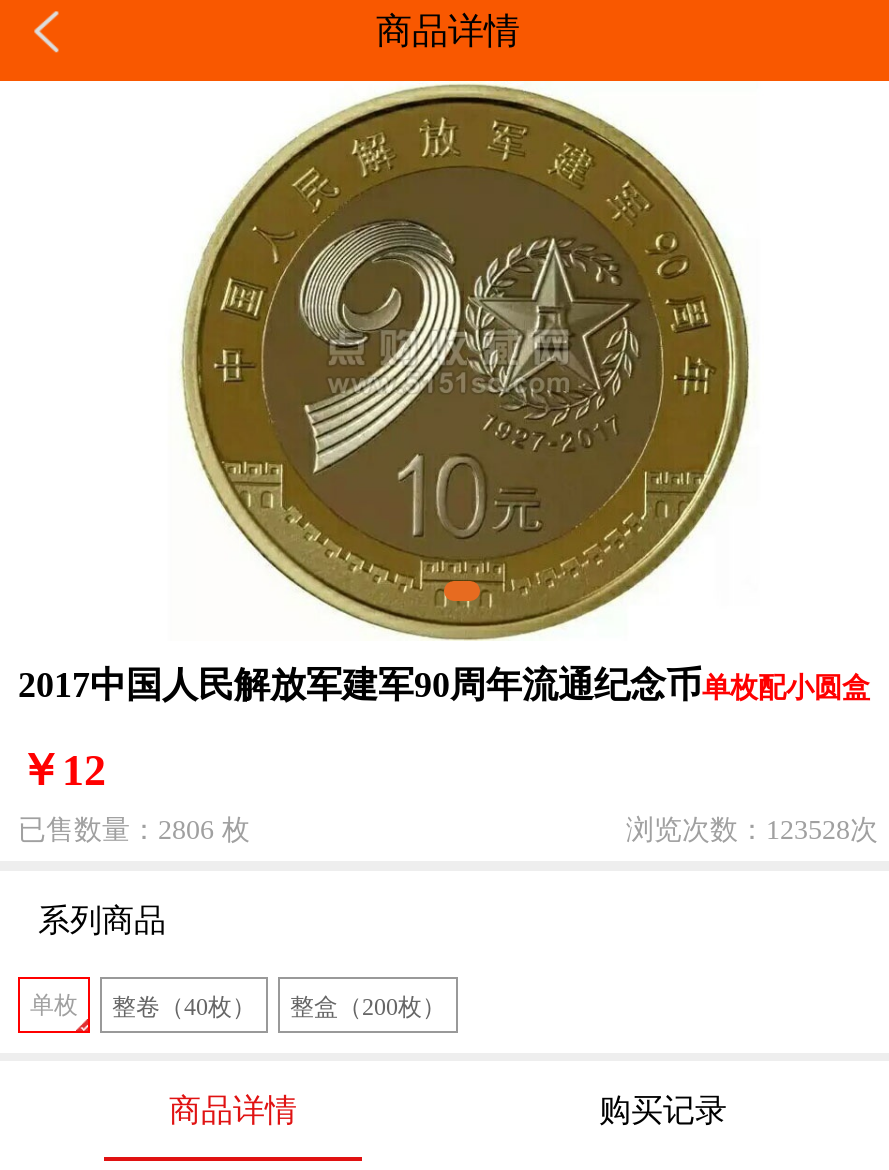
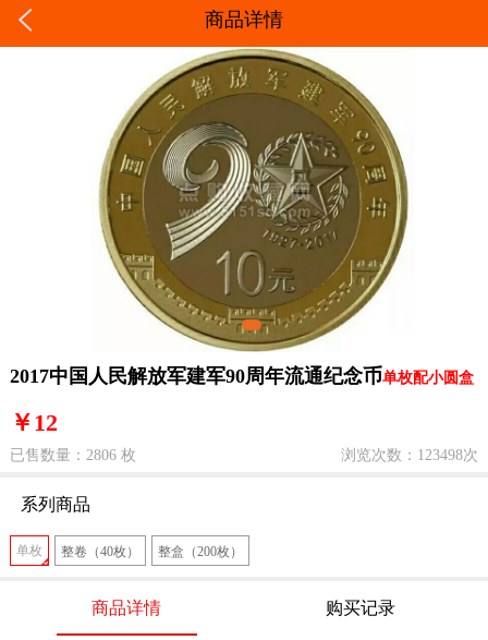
[626,815,878,845] 浏览次数：123528次 -> [341,447,478,463] 浏览次数：123498次

